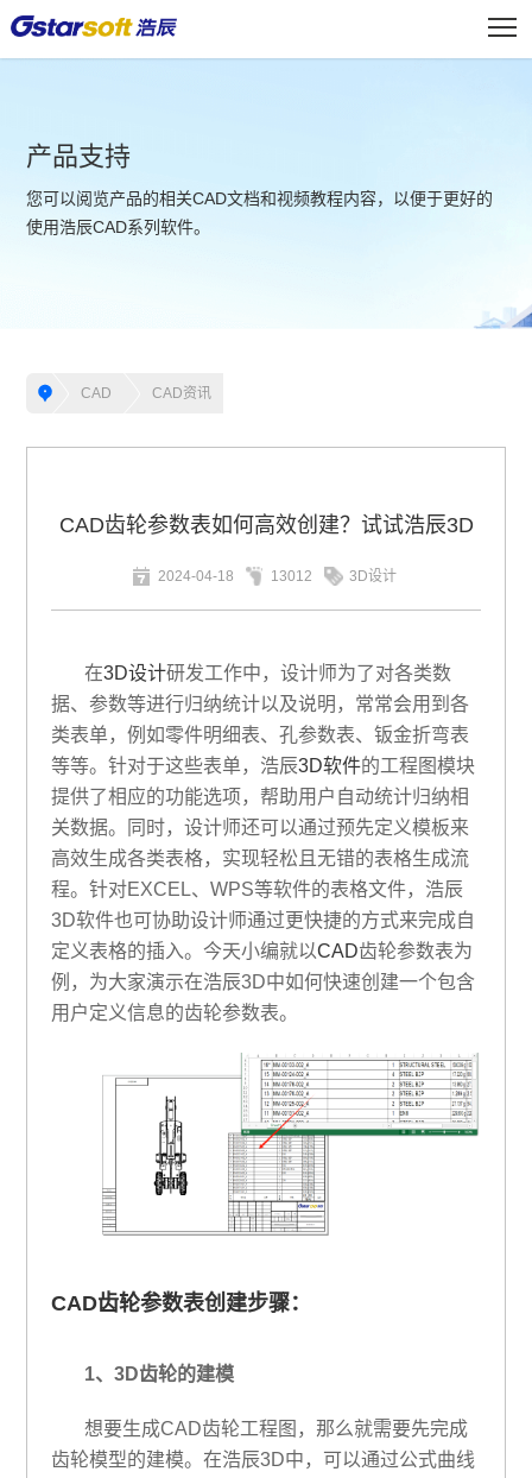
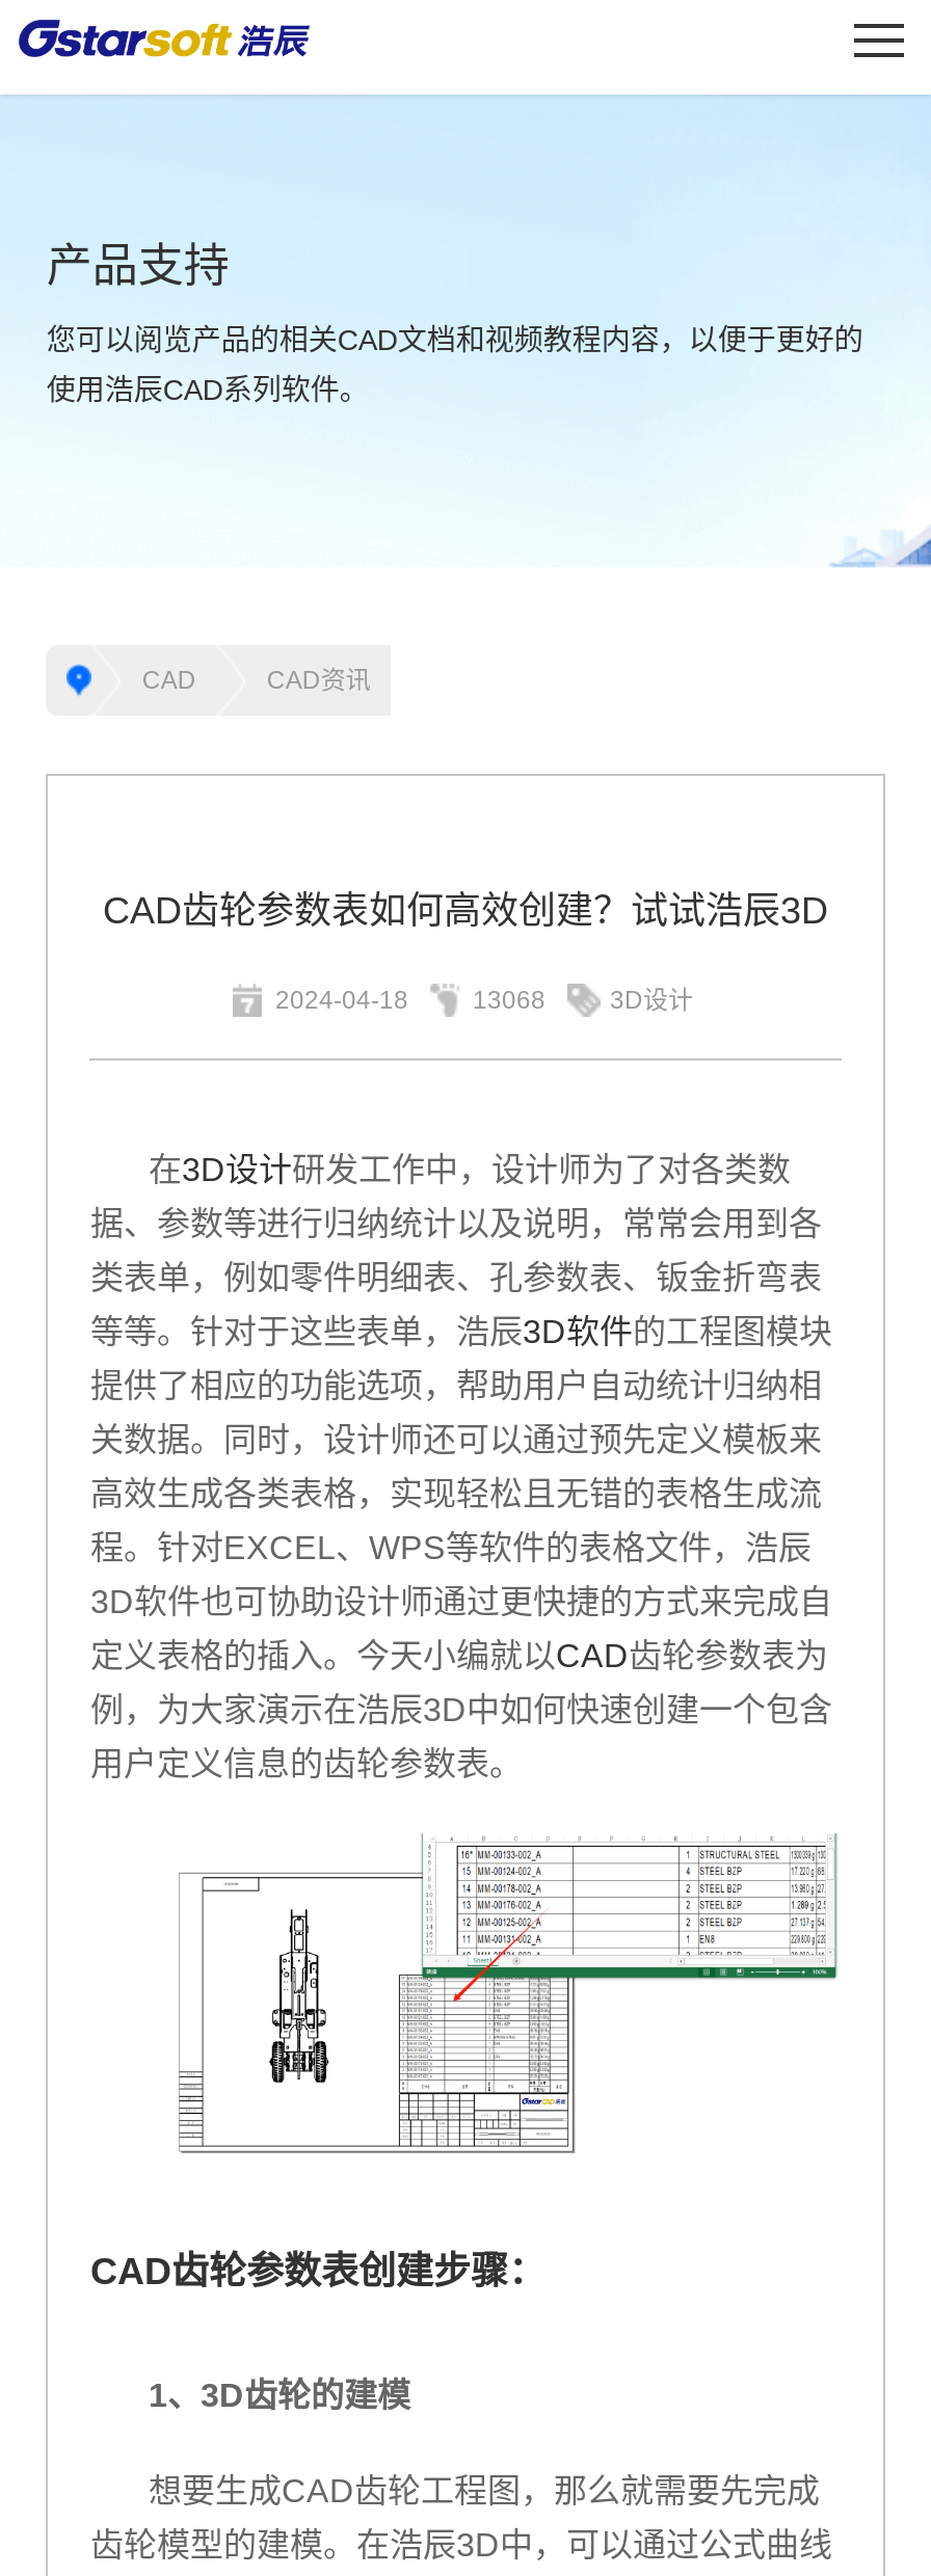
[270,568,312,585] 13012 -> [473,986,546,1015] 13068

